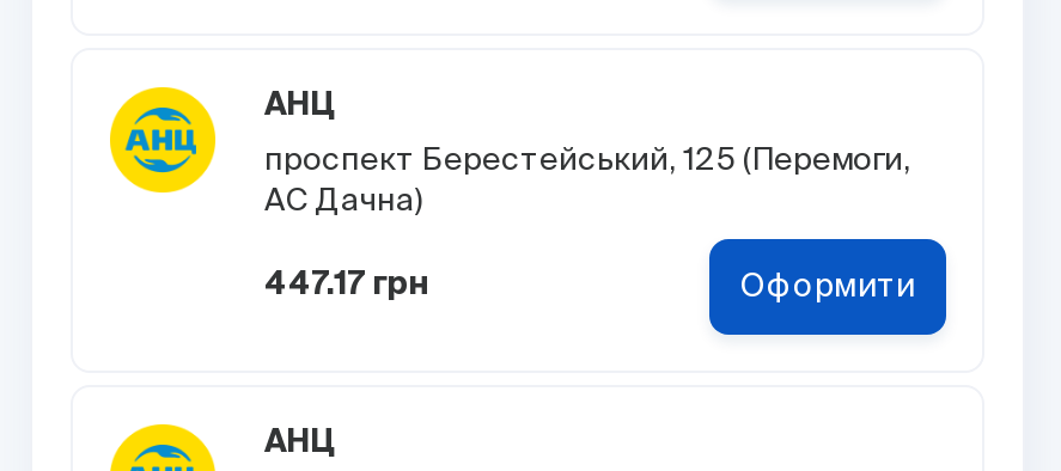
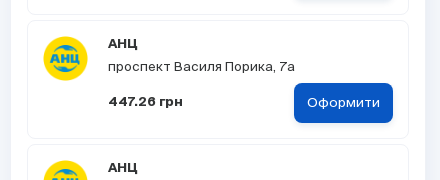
[264,141,910,218] проспект Берестейський, 125 (Перемоги, | АС Дачна) -> [108,59,295,74] проспект Василя Порика, 7а
[264,271,429,302] 447.17 грн -> [108,96,183,109] 447.26 грн

